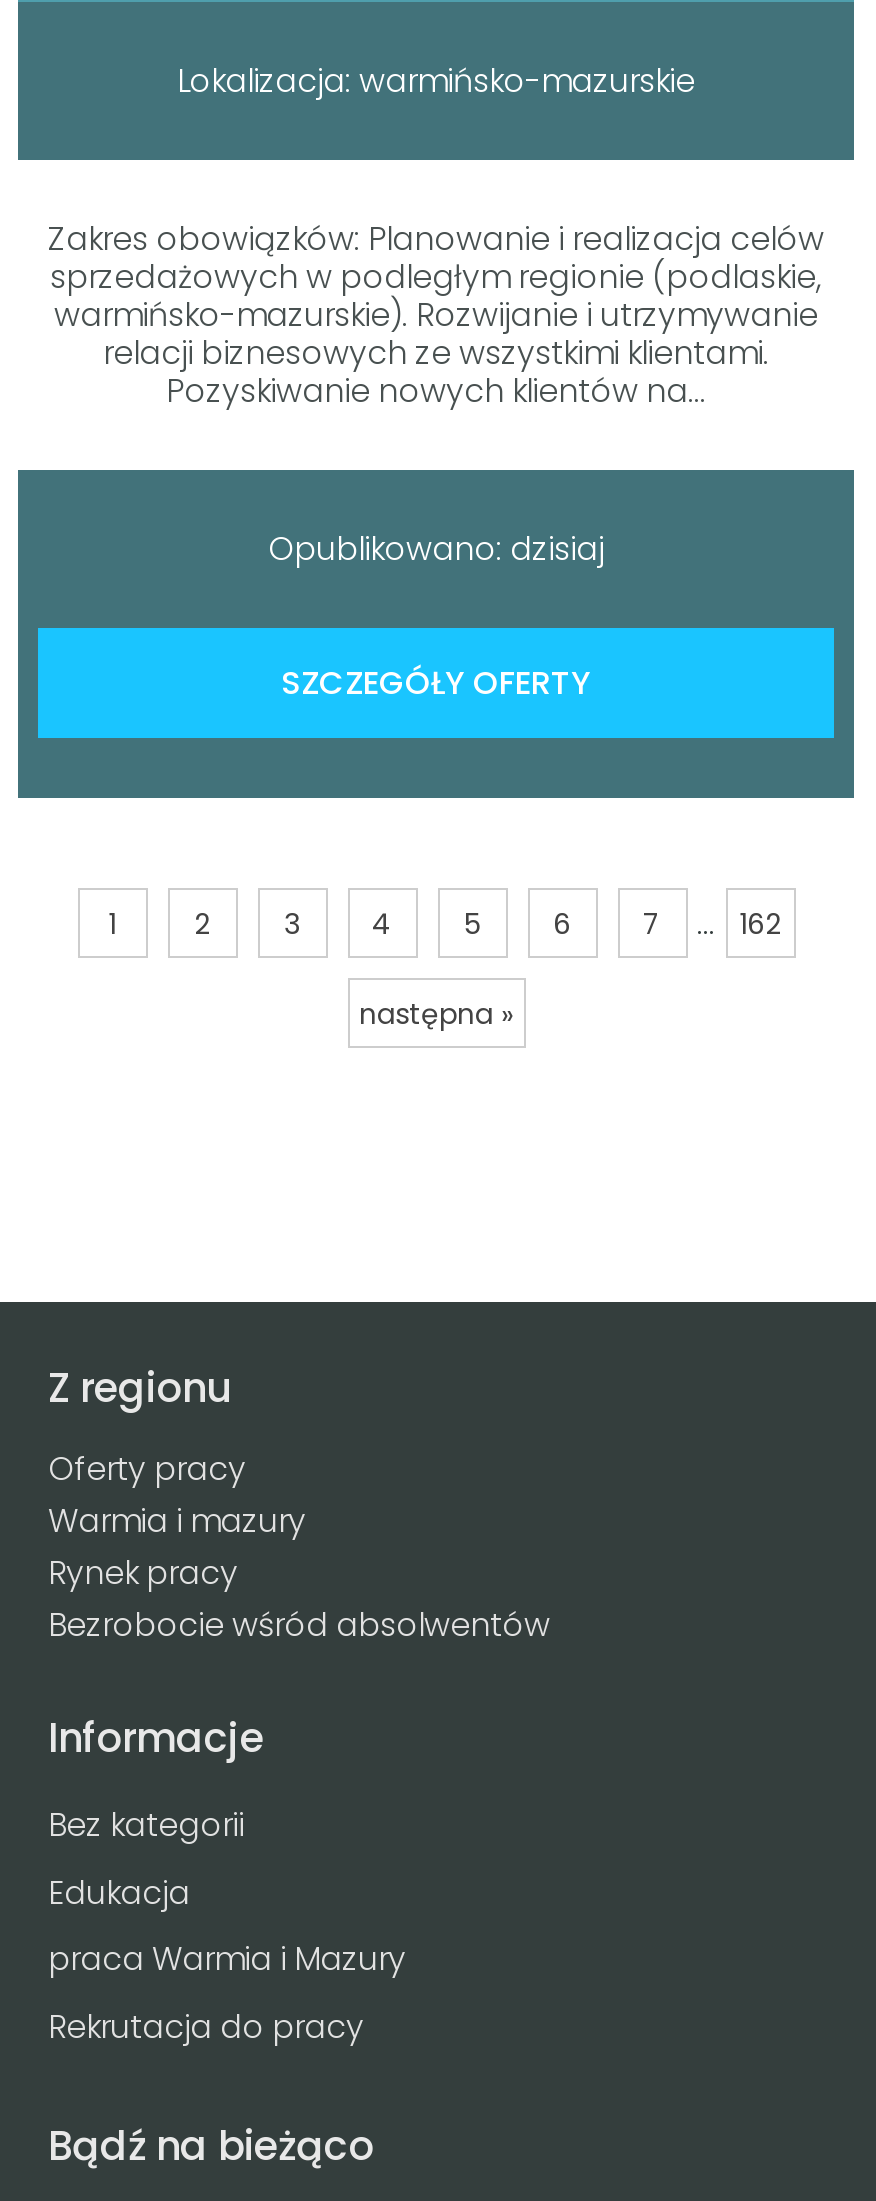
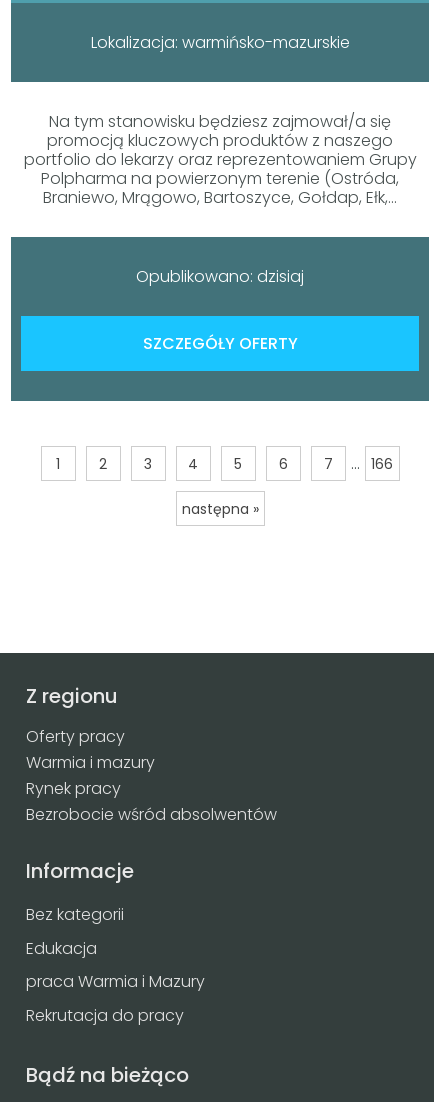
[48,215,824,413] Zakres obowiązków: Planowanie i realizacja celów | sprzedażowych w podległym regionie (podlaskie, | warmińsko-mazurskie). Rozwijanie i utrzymywanie | relacji biznesowych ze wszystkimi klientami. | Pozyskiwanie nowych klientów na... -> [23,110,416,209] Na tym stanowisku będziesz zajmował/a się | promocją kluczowych produktów z naszego | portfolio do lekarzy oraz reprezentowaniem Grupy | Polpharma na powierzonym terenie (Ostróda, | Braniewo, Mrągowo, Bartoszyce, Gołdap, Ełk,...
[108,899,781,945] 1 2 3 4 5 6 7 ... 162 -> [56,452,393,475] 1 2 3 4 5 6 7 ... 166

